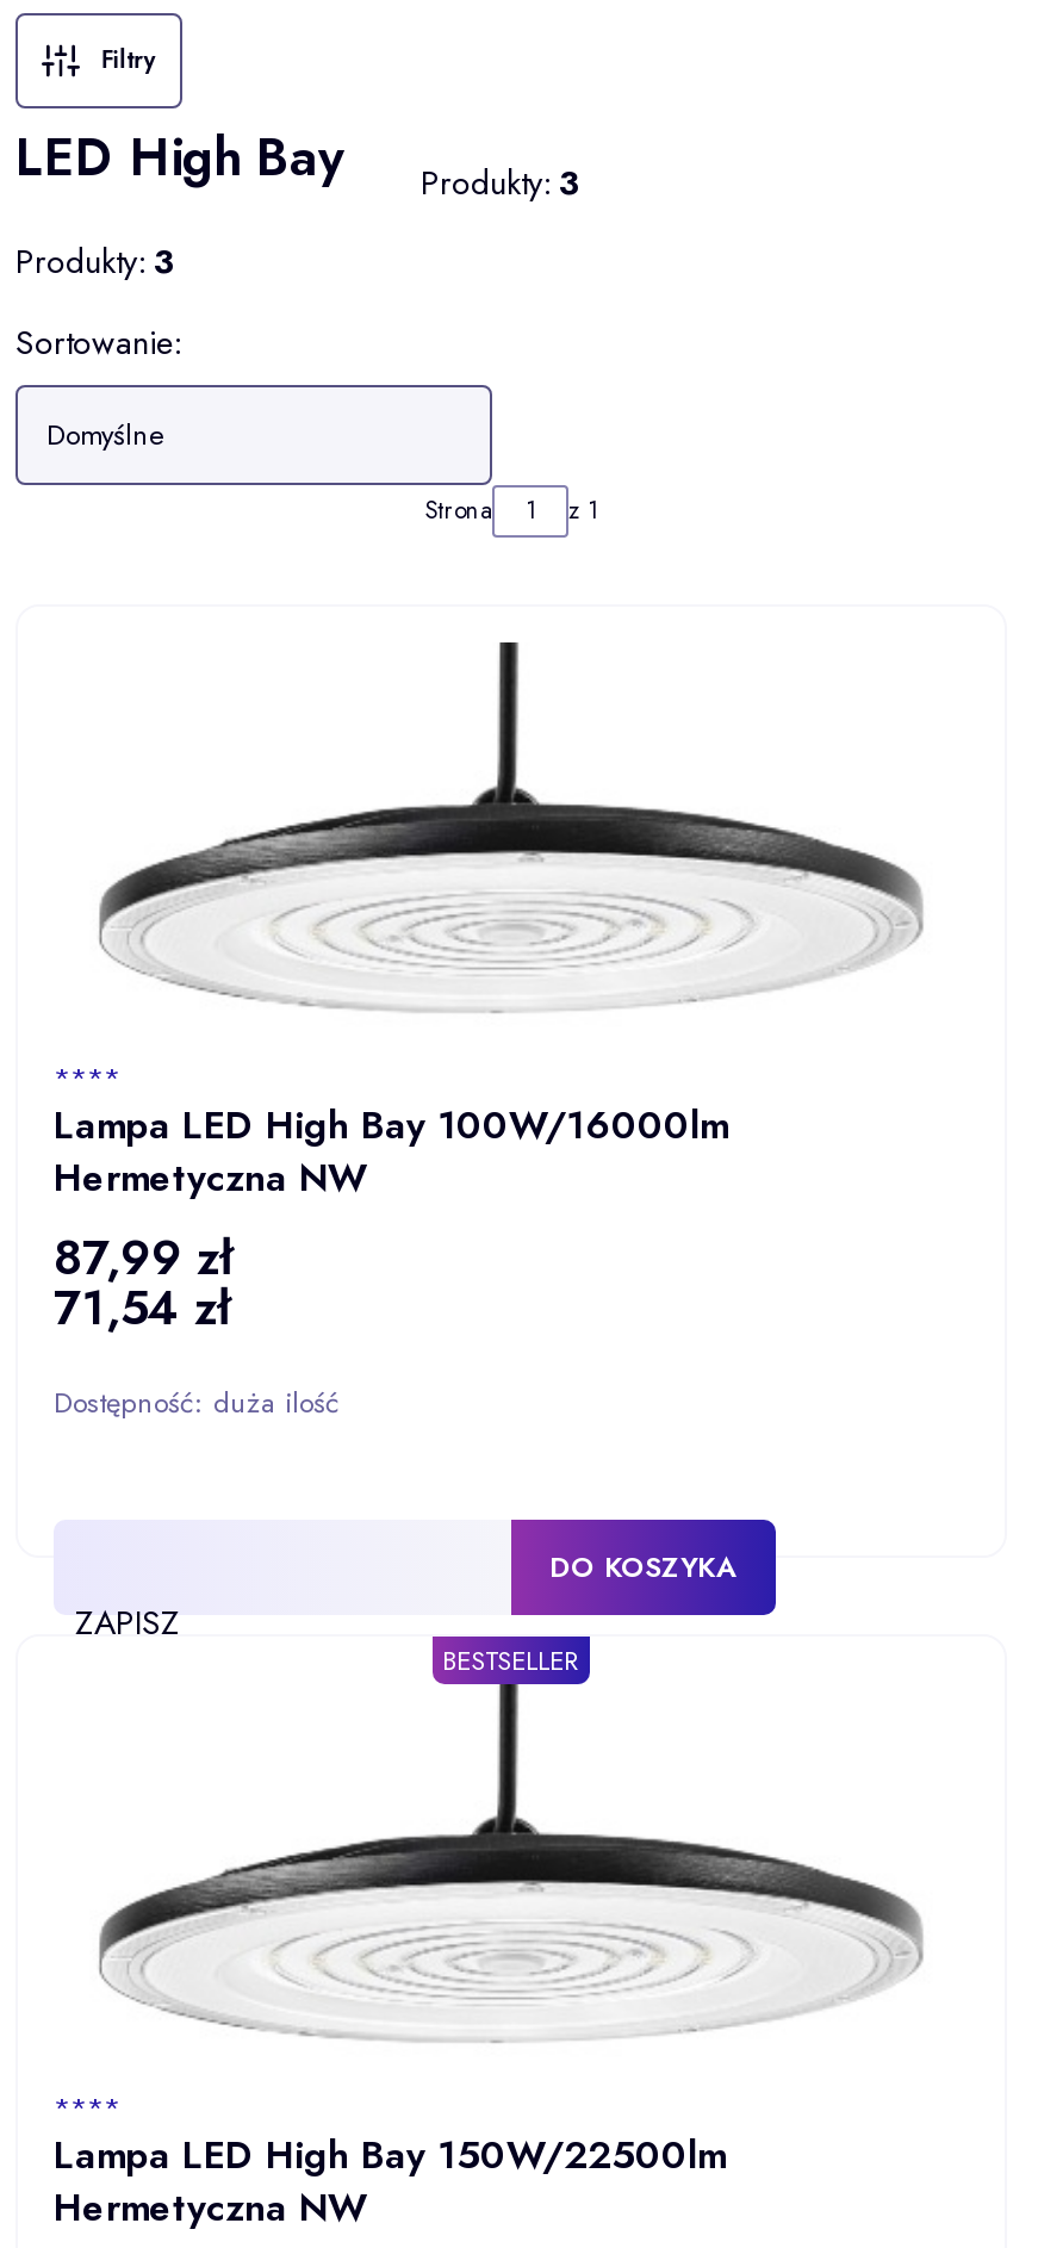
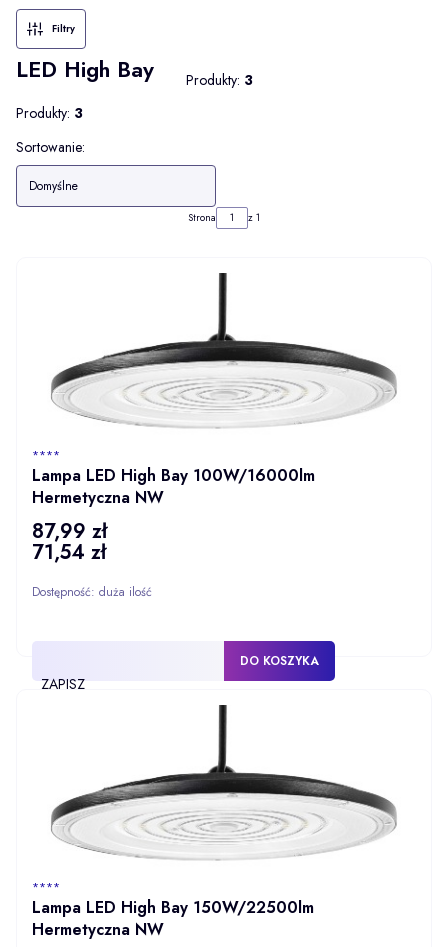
[442,1642,580,1680] BESTSELLER -> none

